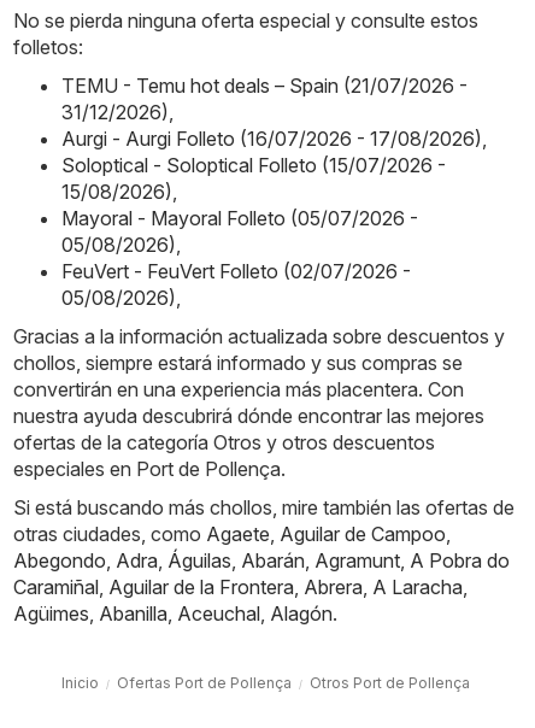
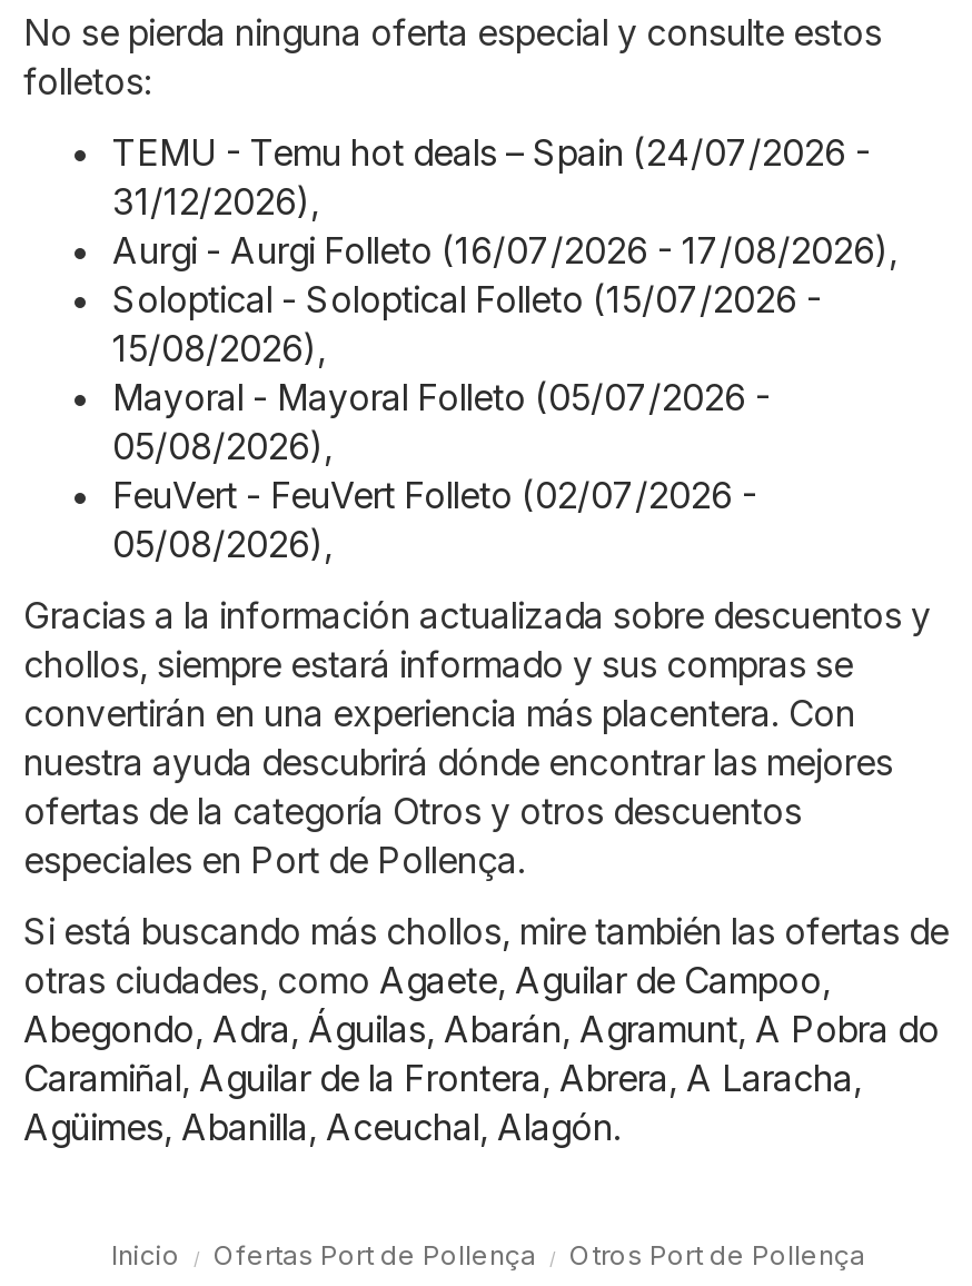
[61,74,468,98] TEMU - Temu hot deals – Spain (21/07/2026 - -> [112,131,871,175] TEMU - Temu hot deals – Spain (24/07/2026 -

